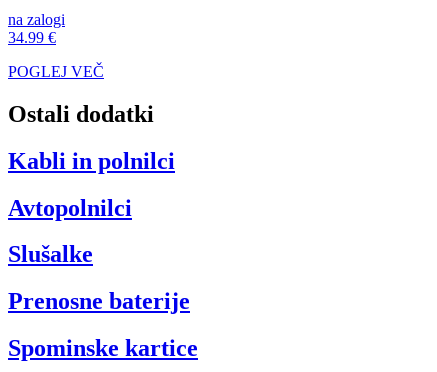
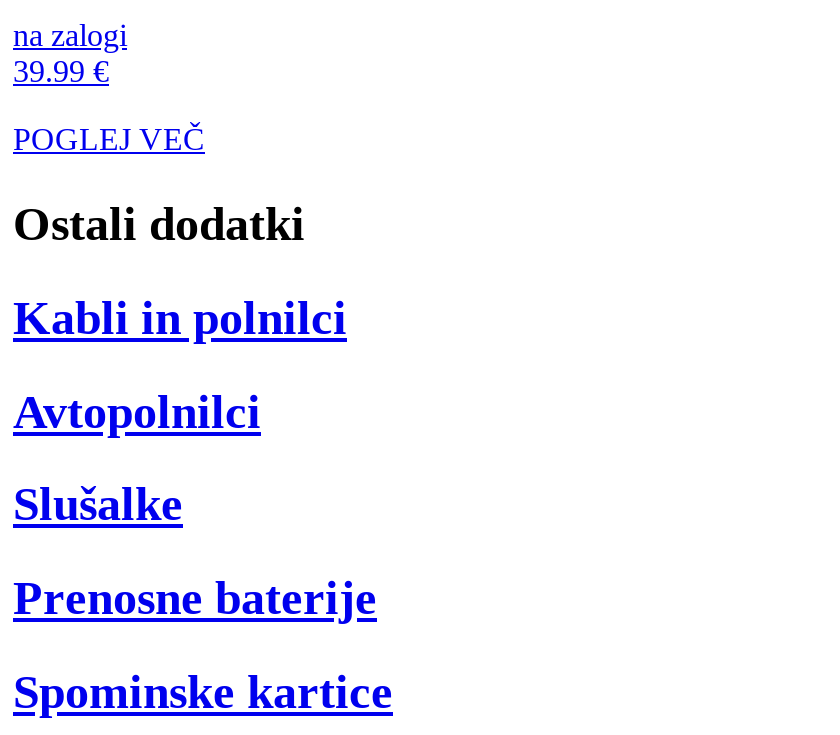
[8,29,56,46] 34.99 € -> [13,54,109,88] 39.99 €

